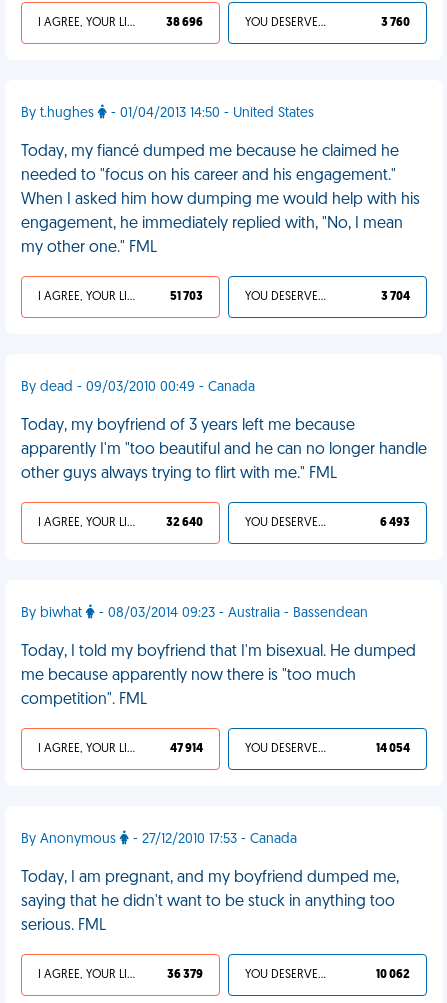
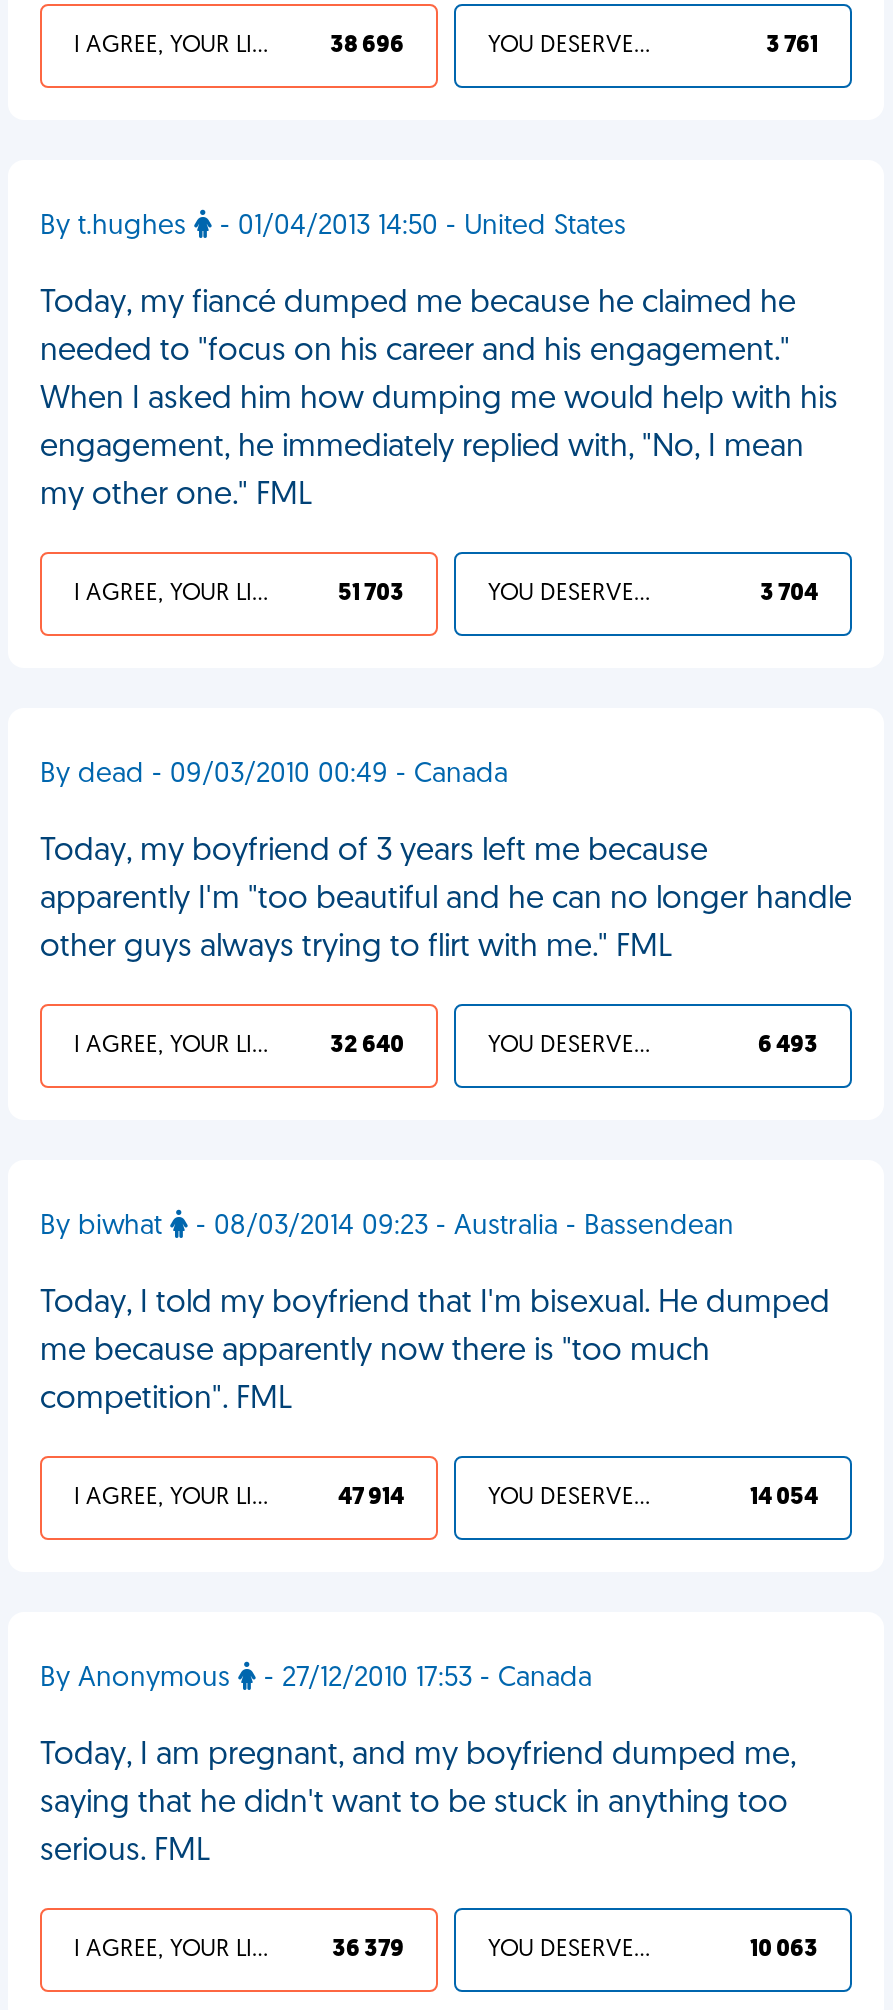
[381,17,410,29] 3 760 -> [766,34,818,58] 3 761
[376,969,410,981] 10 062 -> [750,1938,818,1962] 10 063

